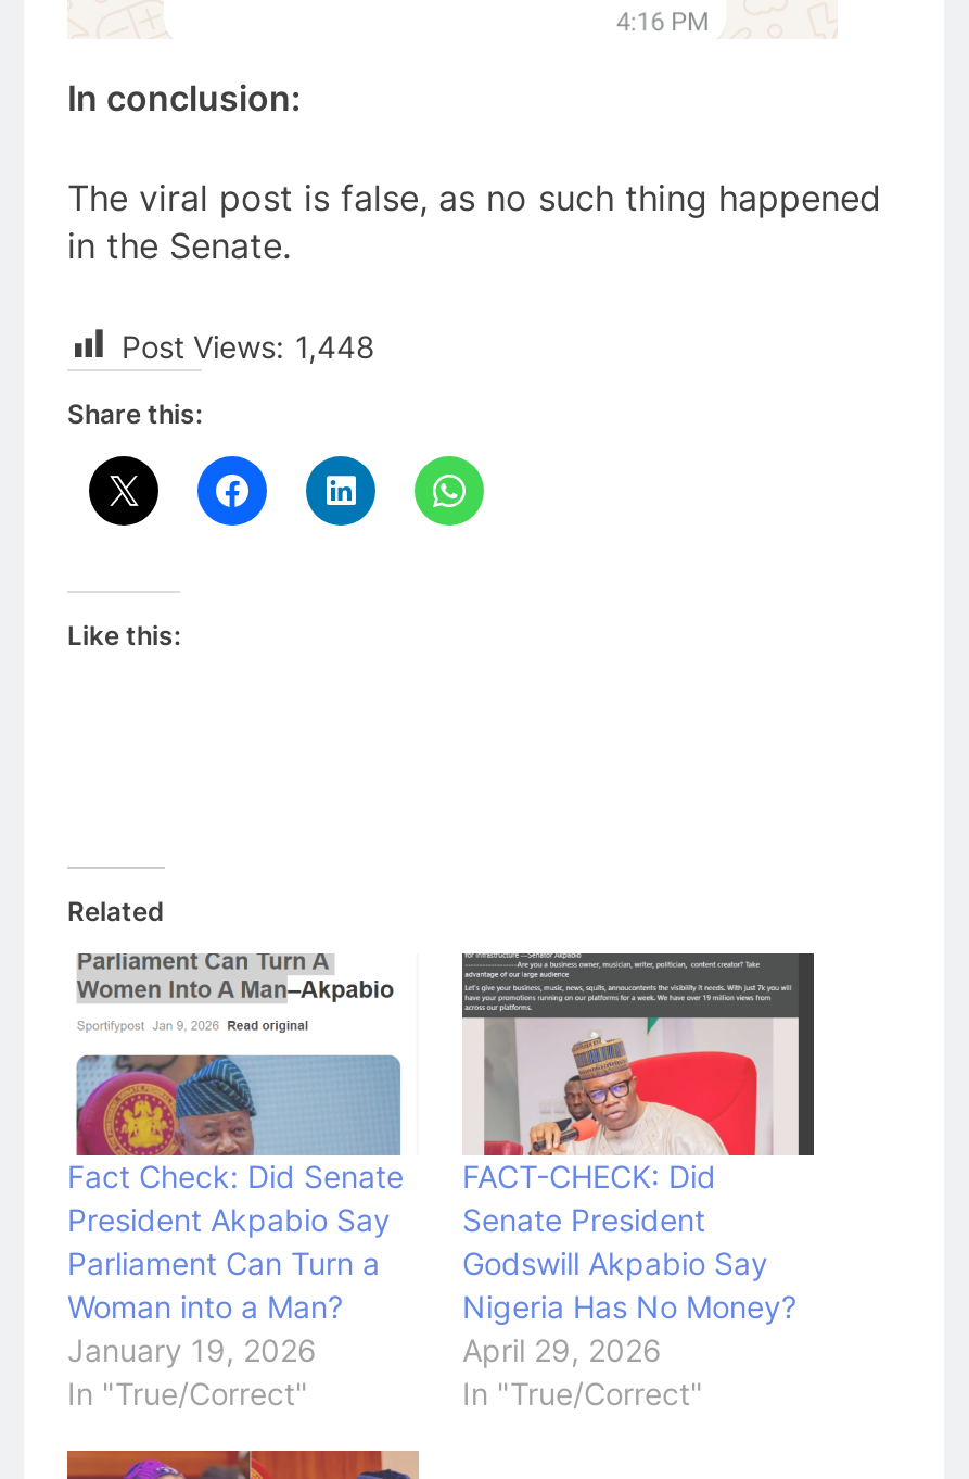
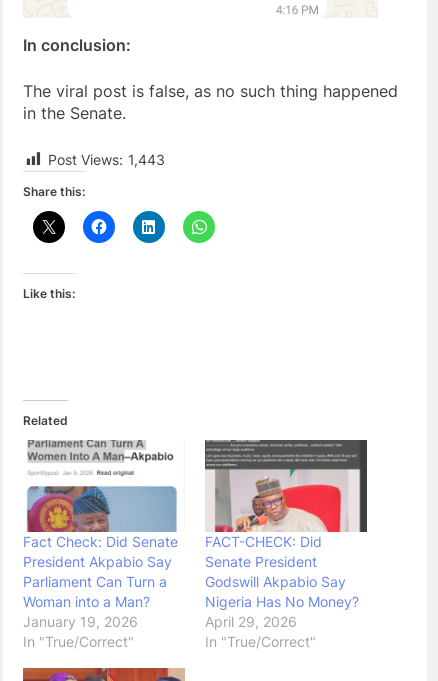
[122,328,375,365] Post Views: 1,448 -> [48,151,165,168] Post Views: 1,443

